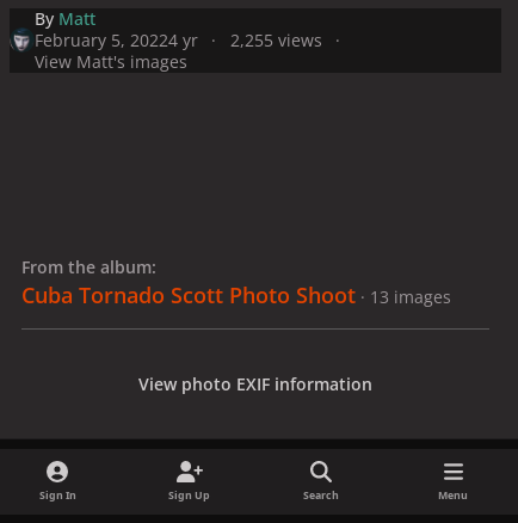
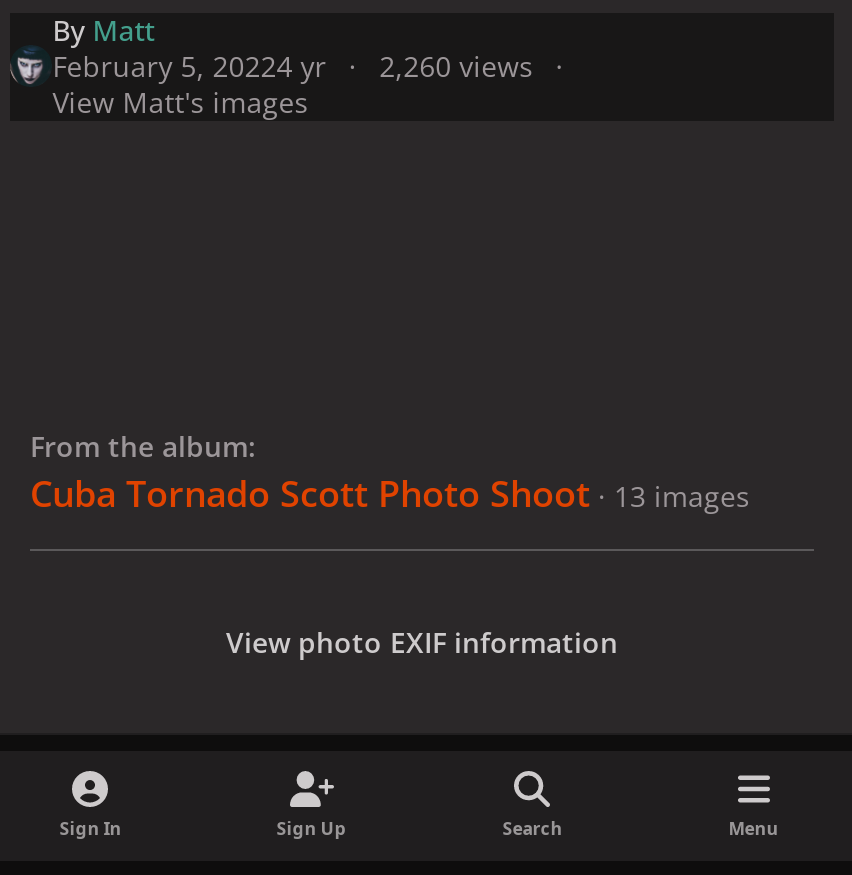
[35,28,322,51] February 5, 20224 yr 2,255 views -> [52,46,533,84] February 5, 20224 yr 2,260 views

